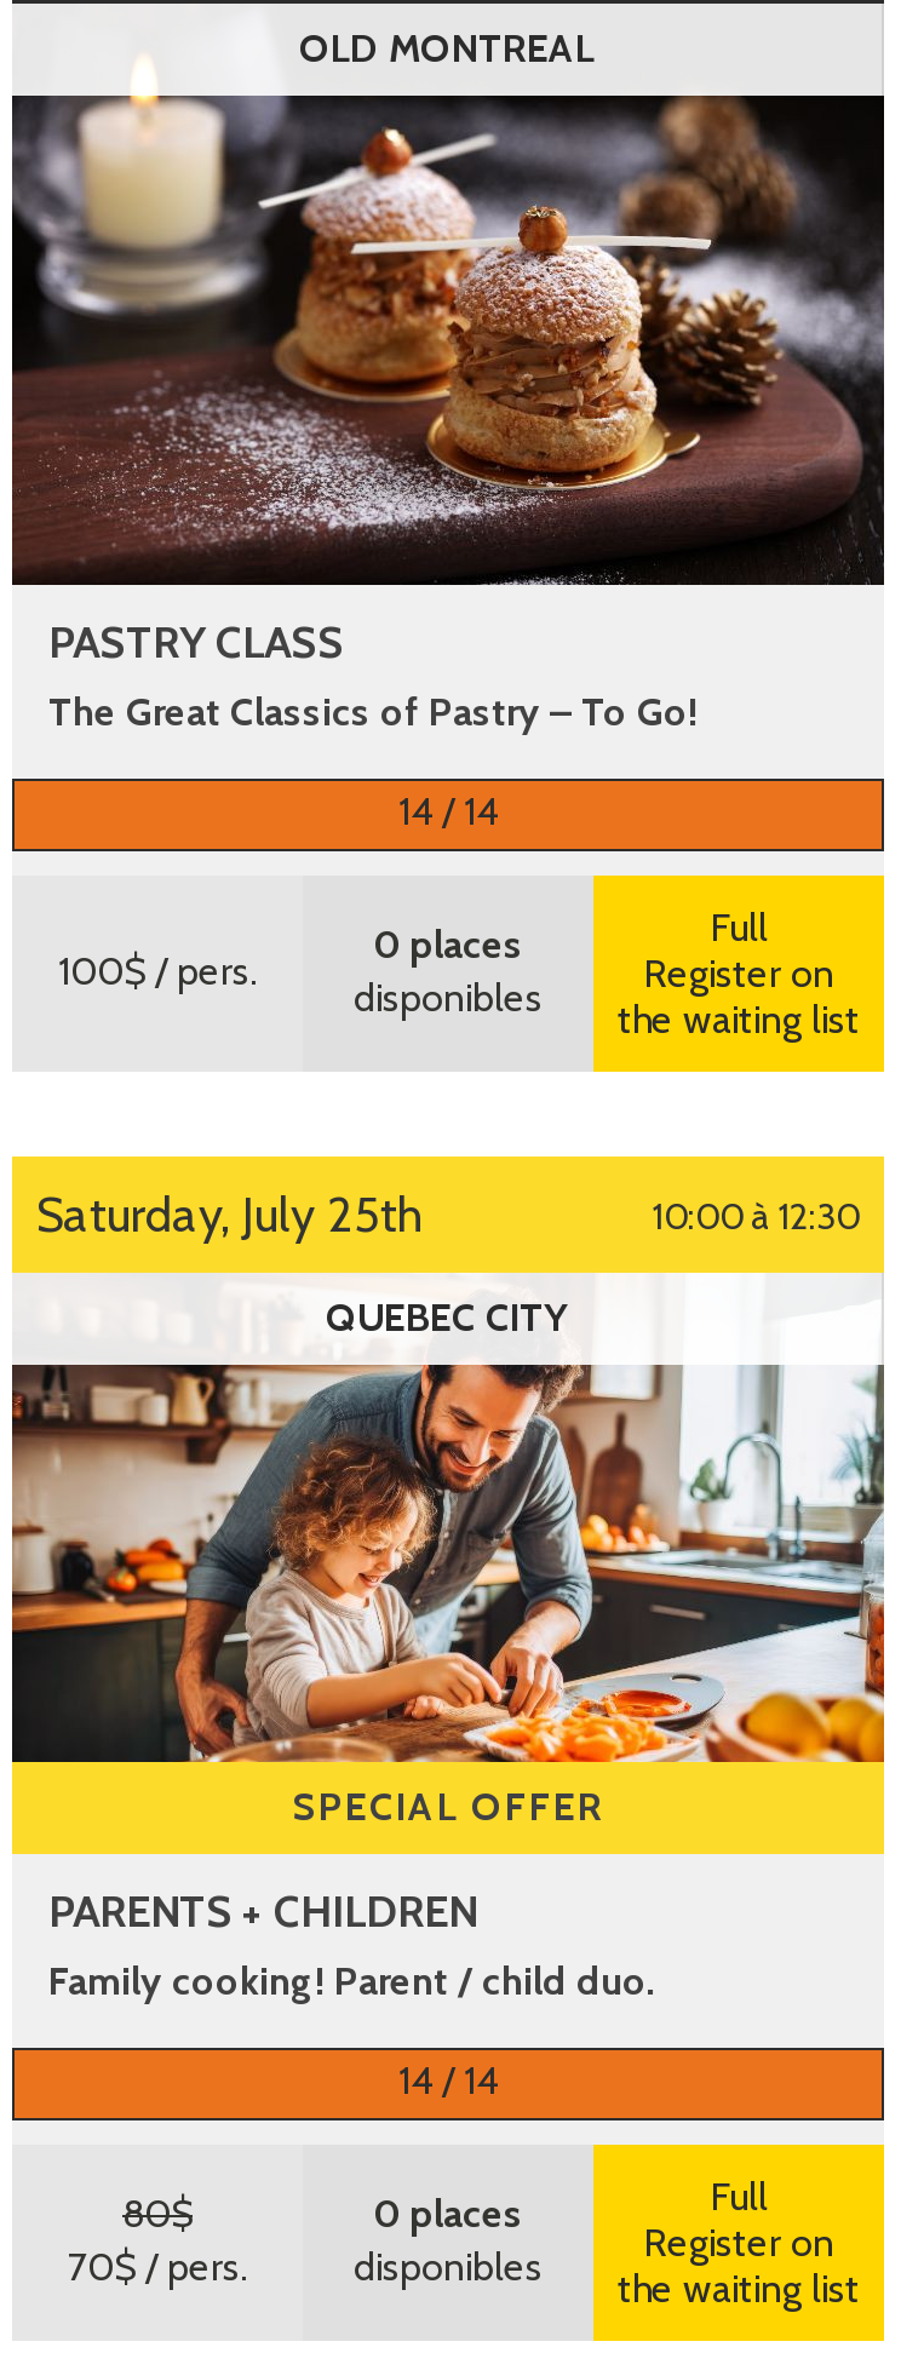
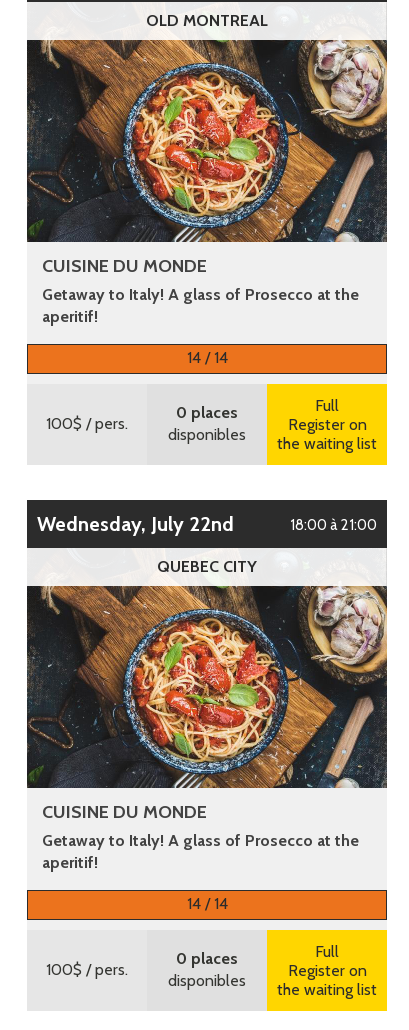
[12,93,886,735] [image] | PASTRY CLASS | The Great Classics of Pastry – To Go! -> [27,39,388,326] [image] | CUISINE DU MONDE | Getaway to Italy! A glass of Prosecco at the | aperitif!
[63,1186,424,1244] Saturday, July 25th -> [55,512,234,536] Wednesday, July 22nd
[652,1195,860,1239] 10:00 à 12:30 -> [290,516,377,534] 18:00 à 21:00
[10,1362,886,2004] [image] | SPECIAL OFFER | PARENTS + CHILDREN | Family cooking! Parent / child duo. -> [26,585,388,872] [image] | CUISINE DU MONDE | Getaway to Italy! A glass of Prosecco at the | aperitif!
[68,2191,247,2290] 80$ | 70$/ pers. -> [46,960,128,979] 100$/ pers.

